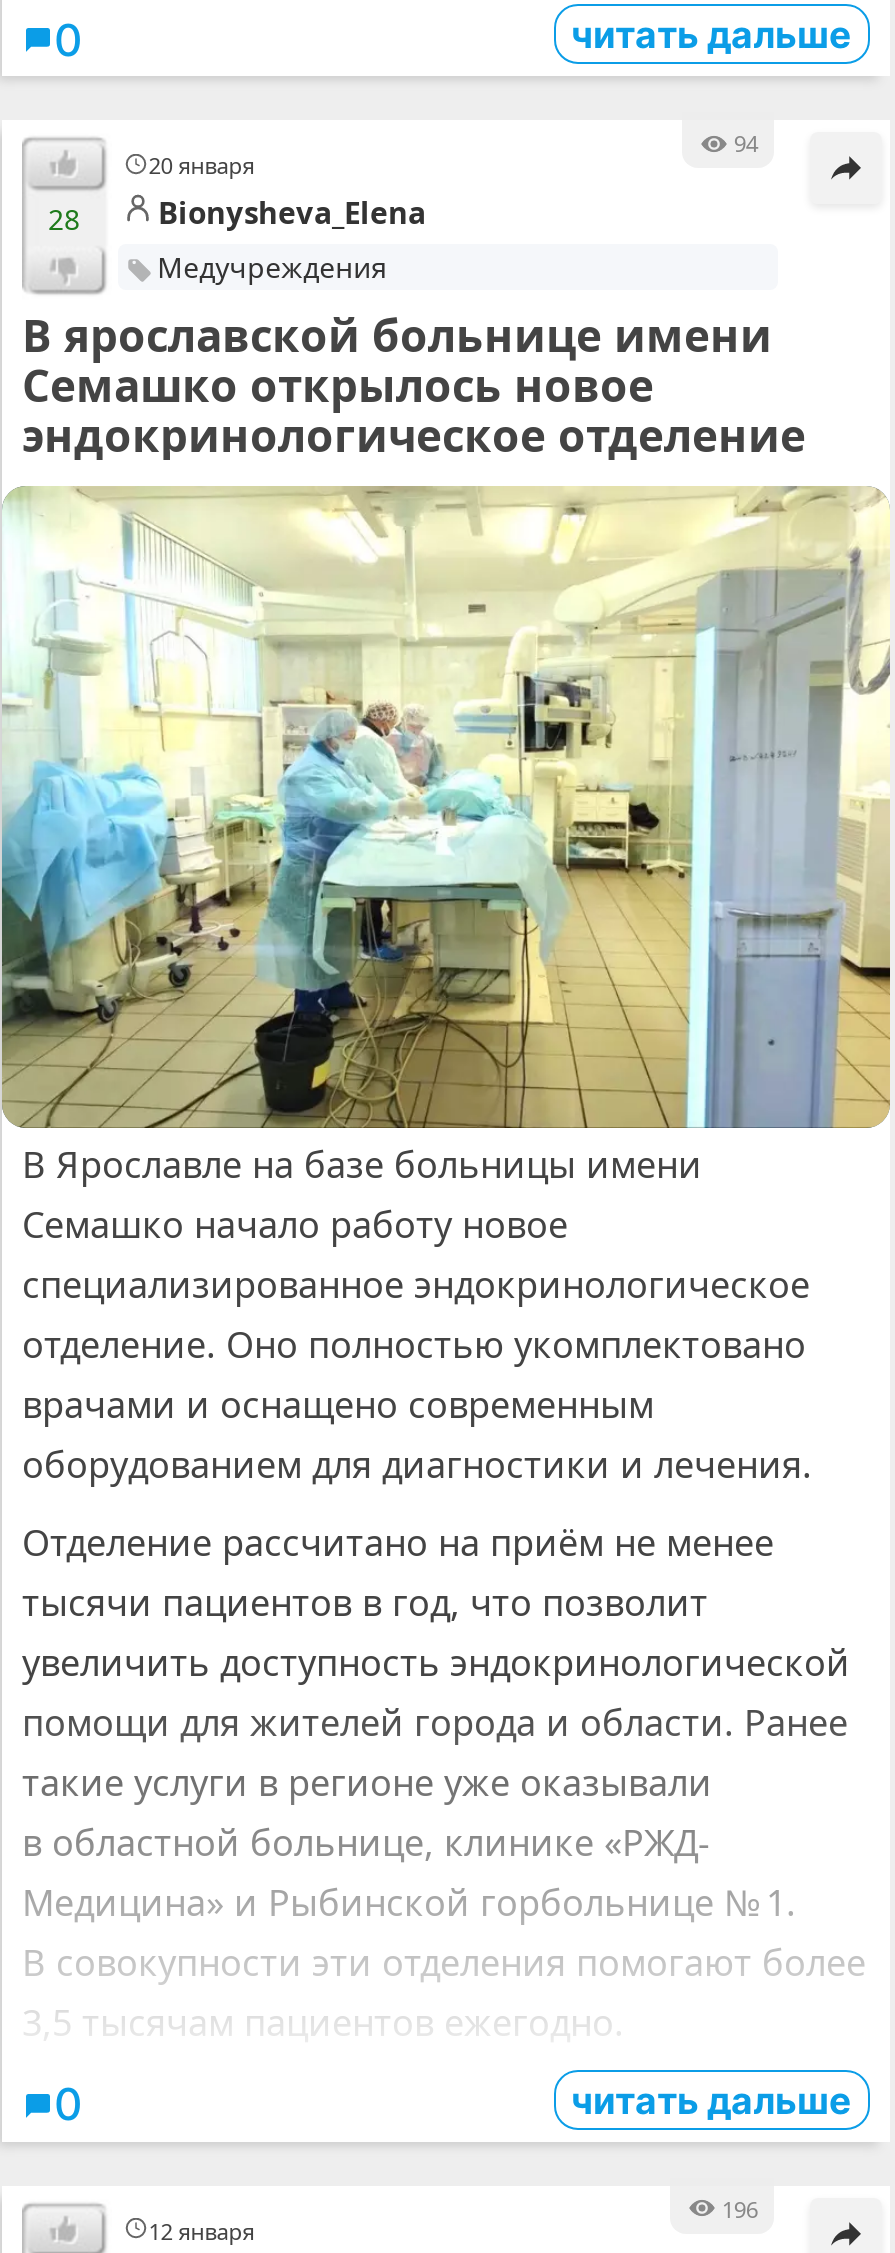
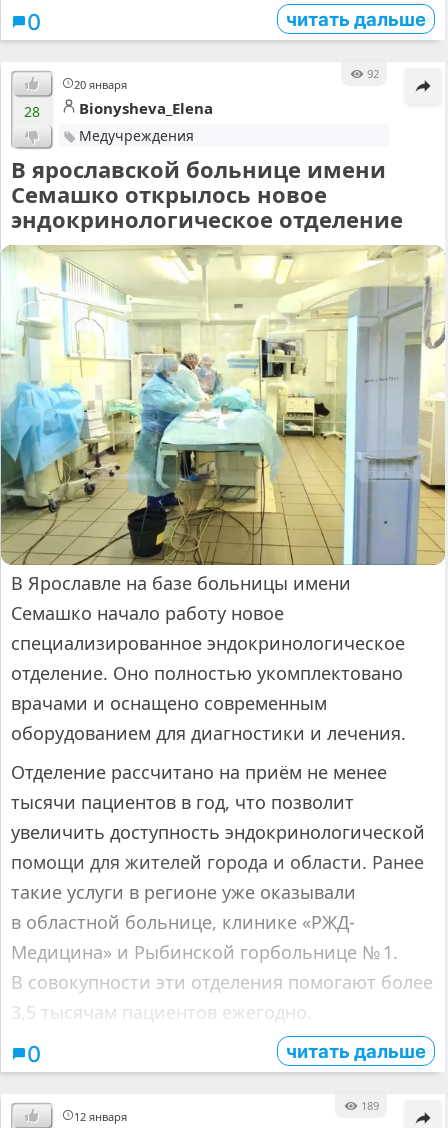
[734,128,758,158] 94 -> [367,66,379,81] 92
[722,2193,758,2223] 196 -> [361,1098,379,1113] 189

